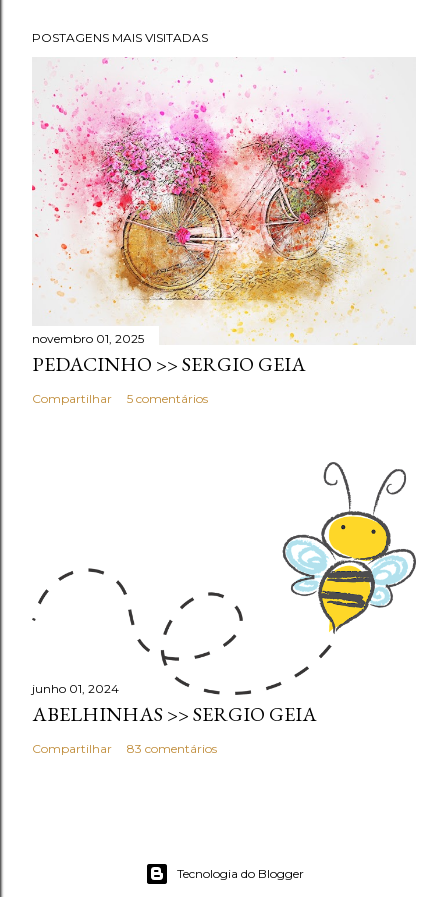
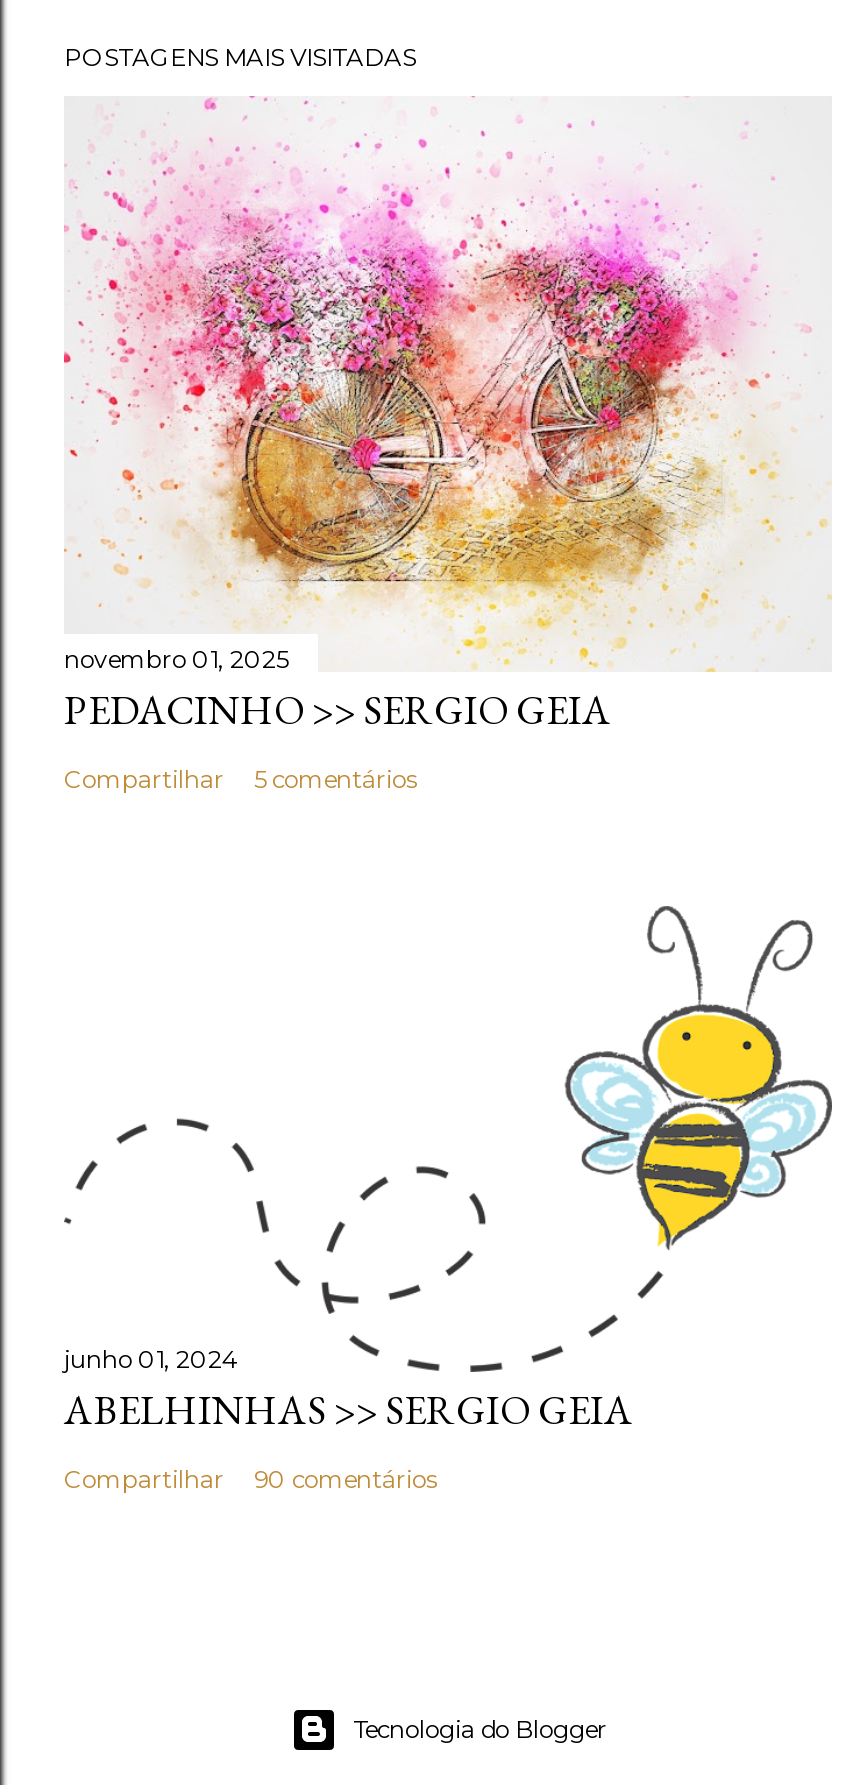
[32,741,217,756] Compartilhar 83 comentários -> [64,1464,436,1494] Compartilhar 90 comentários

